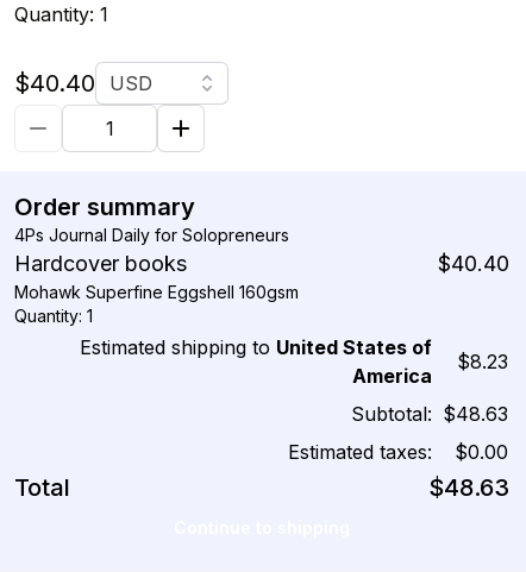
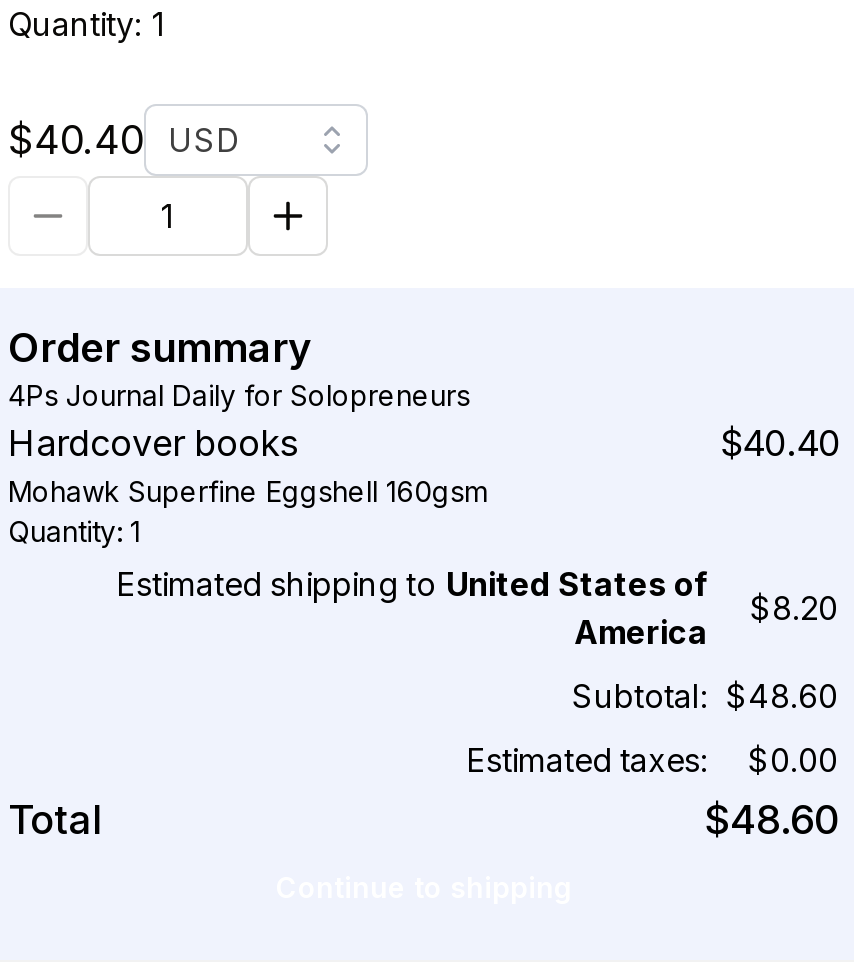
[457,350,508,373] $8.23 -> [750,588,838,628] $8.20
[351,402,508,426] Subtotal: $48.63 -> [572,676,838,716] Subtotal: $48.60
[428,473,509,502] $48.63 -> [704,796,840,844] $48.60

